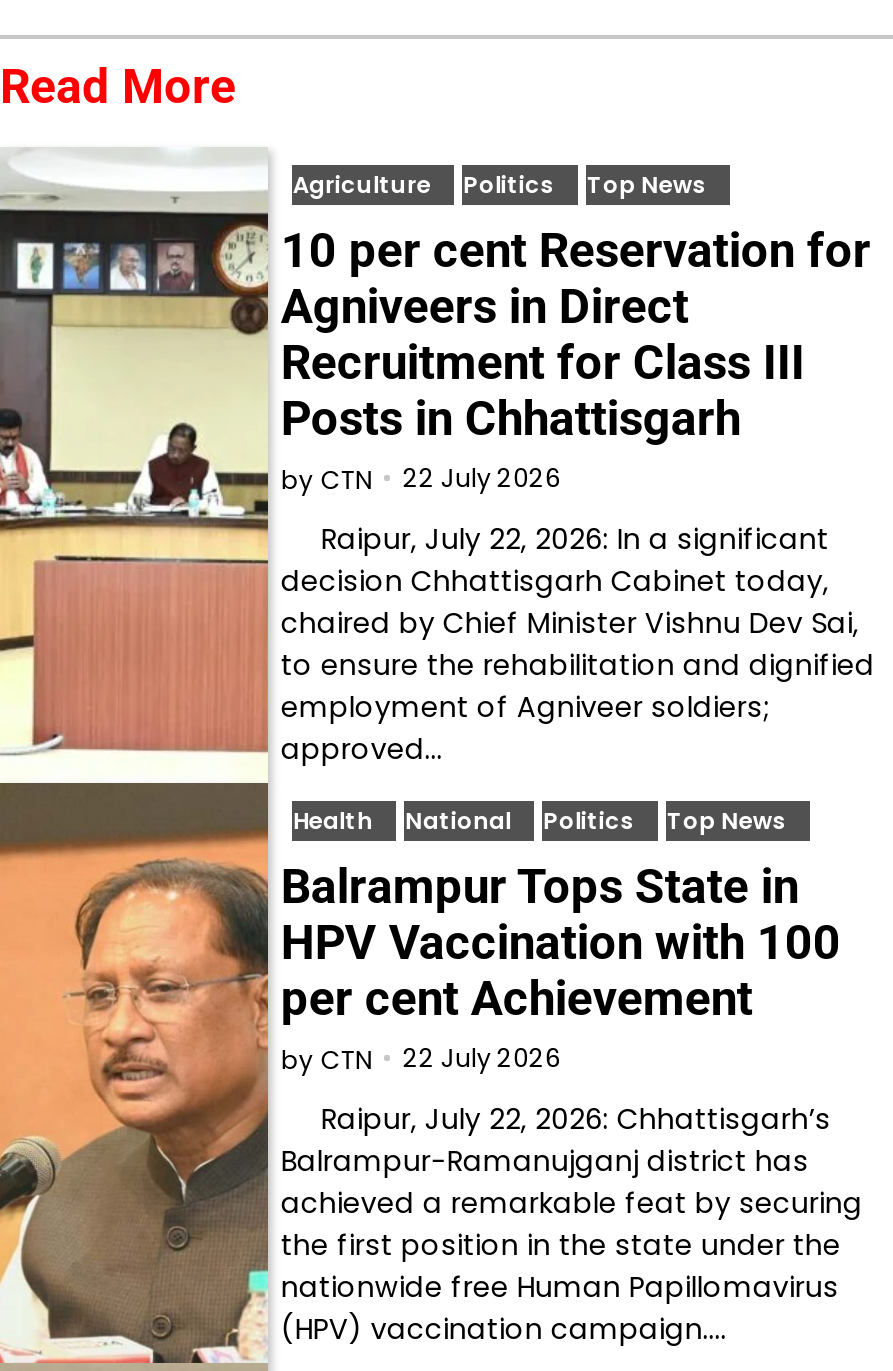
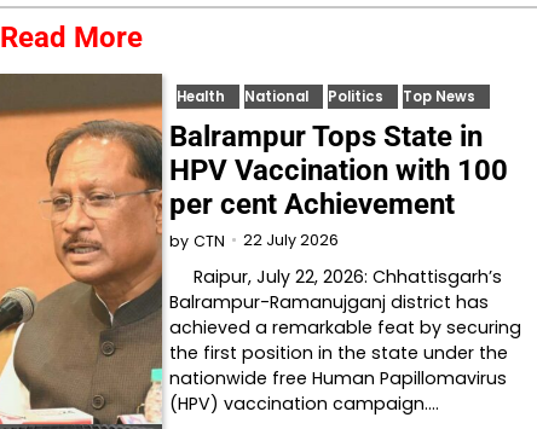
[6,147,875,768] [image] | Agriculture | Politics | Top News | 10 per cent Reservation for | Agniveers in Direct | Recruitment for Class III | Posts in Chhattisgarh | by CTN | 22 July 2026 | Raipur, July 22, 2026: In a significant | decision Chhattisgarh Cabinet today, | chaired by Chief Minister Vishnu Dev Sai, | to ensure the rehabilitation and dignified | employment of Agniveer soldiers; | approved… -> none

